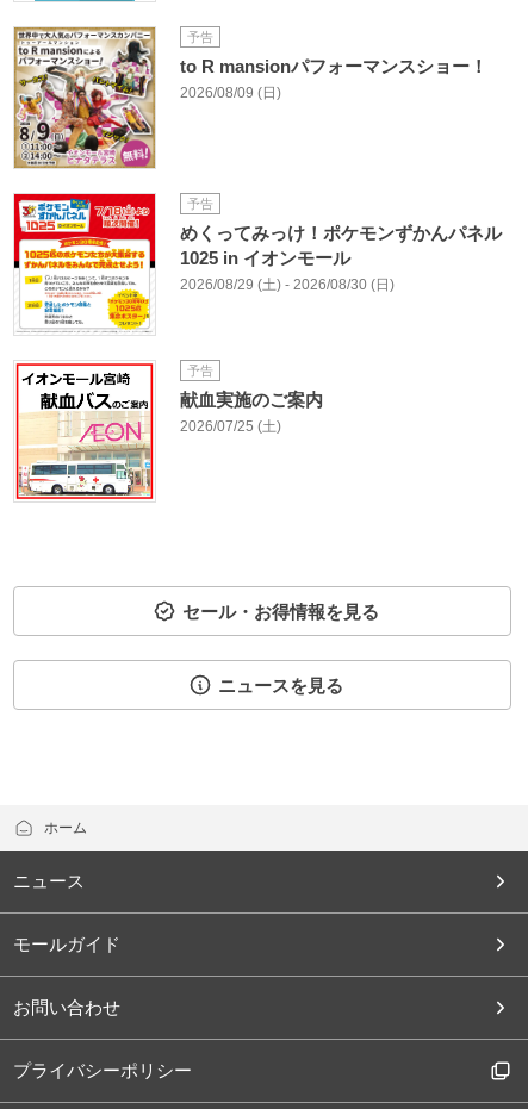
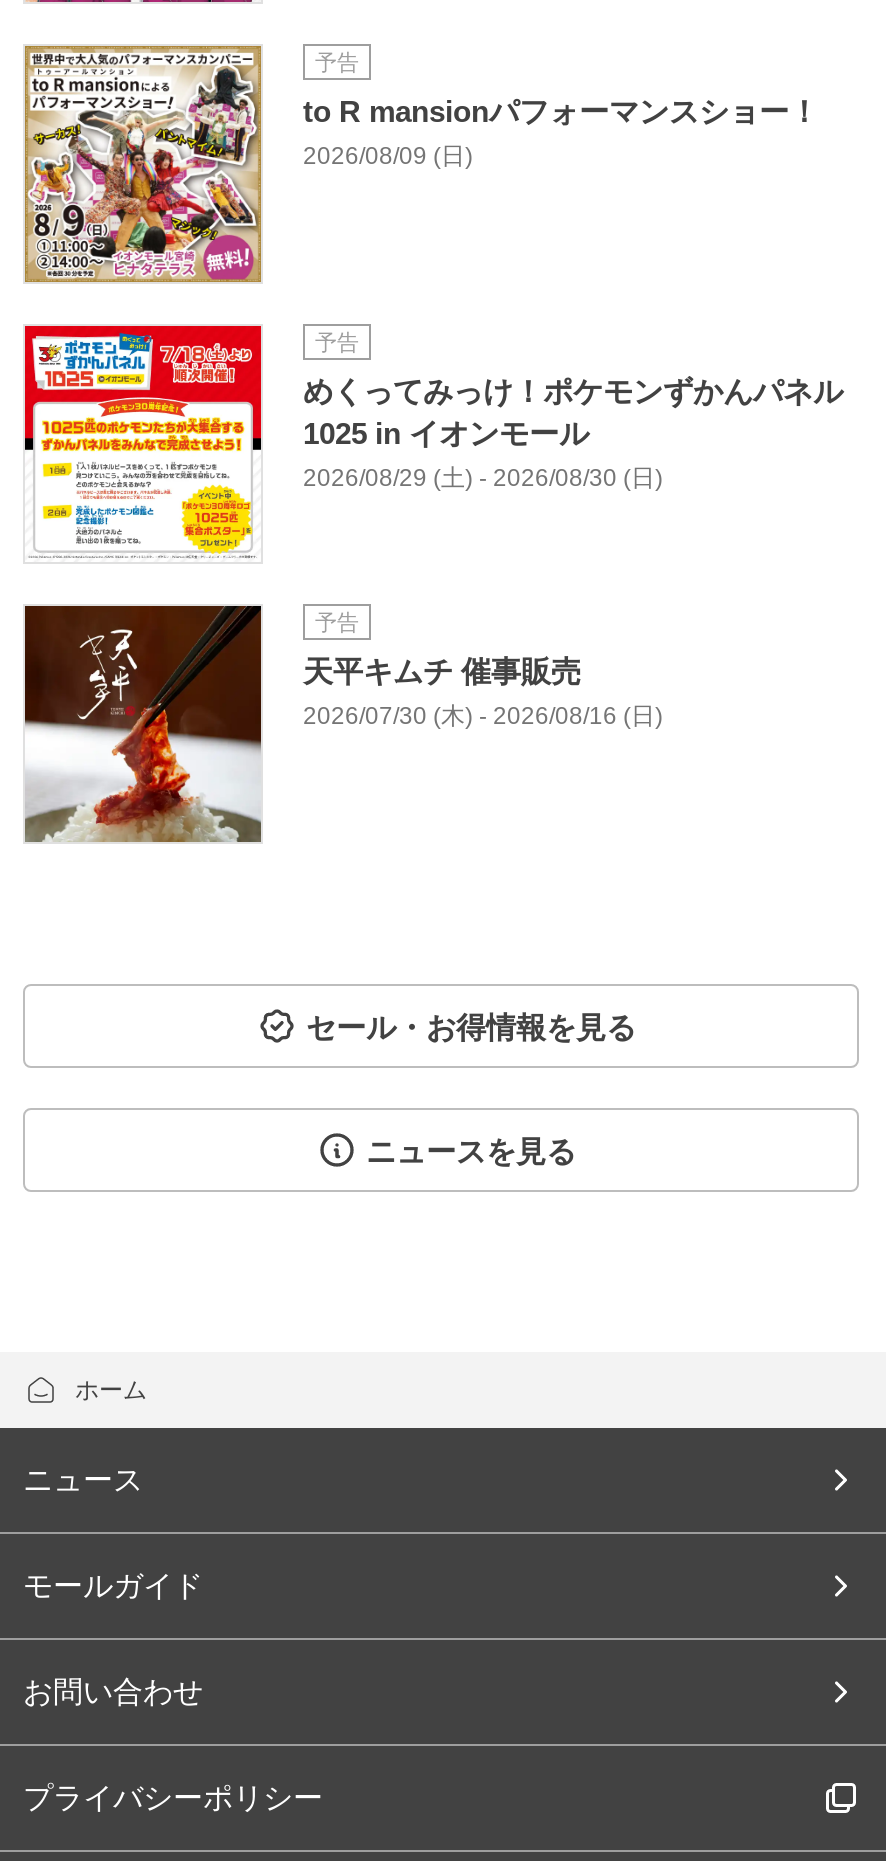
[14,361,323,501] [image] | 献血実施のご案内 | 2026/07/25 (土) -> [23,604,663,844] [image] | 天平キムチ 催事販売 | 2026/07/30 (木) - 2026/08/16 (日)

